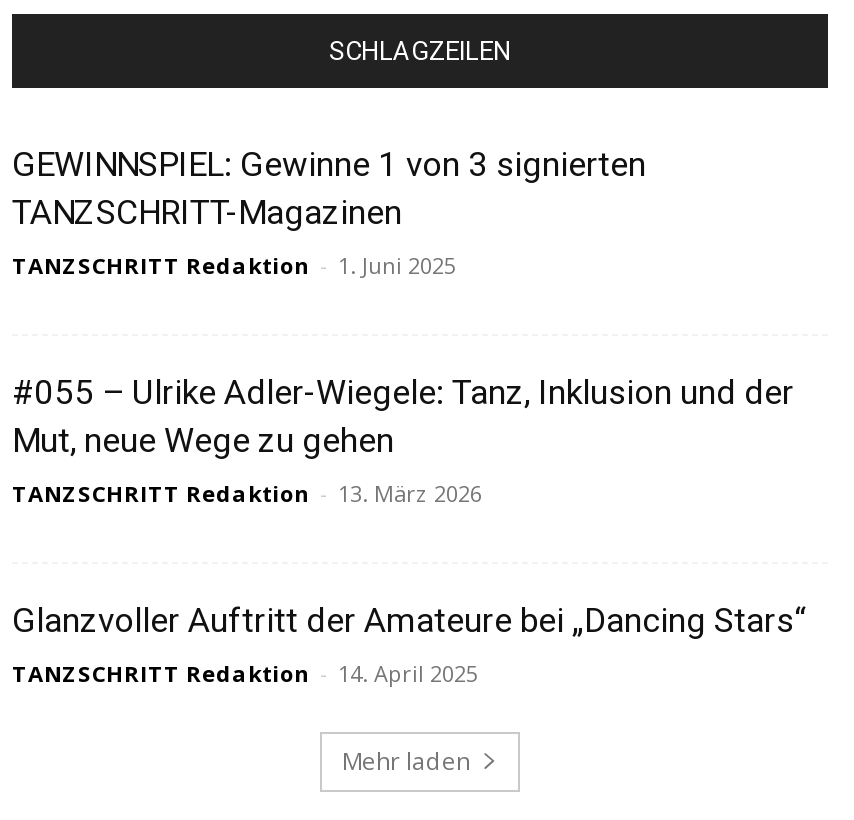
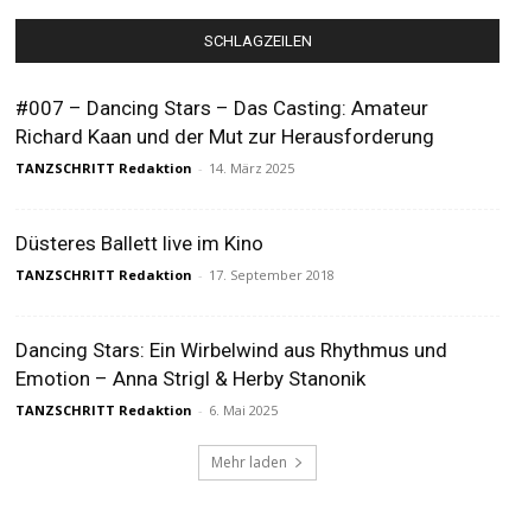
[12,144,646,280] GEWINNSPIEL: Gewinne 1 von 3 signierten | TANZSCHRITT-Magazinen | TANZSCHRITT Redaktion - 1. Juni 2025 -> [15,96,434,177] #007 – Dancing Stars – Das Casting: Amateur | Richard Kaan und der Mut zur Herausforderung | TANZSCHRITT Redaktion - 14. März 2025
[12,372,794,508] #055 – Ulrike Adler-Wiegele: Tanz, Inklusion und der | Mut, neue Wege zu gehen | TANZSCHRITT Redaktion - 13. März 2026 -> [15,231,335,284] Düsteres Ballett live im Kino | TANZSCHRITT Redaktion - 17. September 2018
[12,600,806,688] Glanzvoller Auftritt der Amateure bei „Dancing Stars“ | TANZSCHRITT Redaktion - 14. April 2025 -> [15,338,447,419] Dancing Stars: Ein Wirbelwind aus Rhythmus und | Emotion – Anna Strigl & Herby Stanonik | TANZSCHRITT Redaktion - 6. Mai 2025

